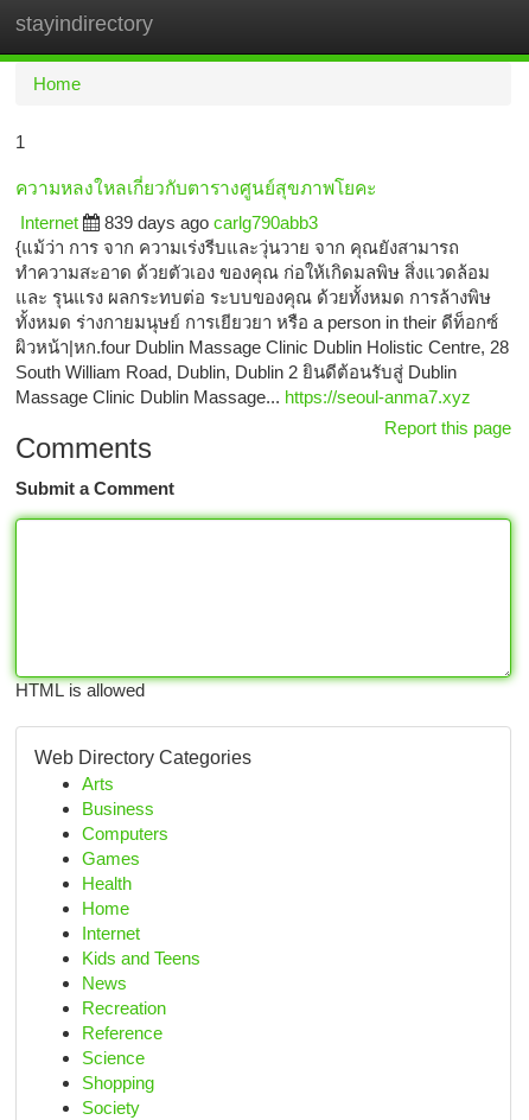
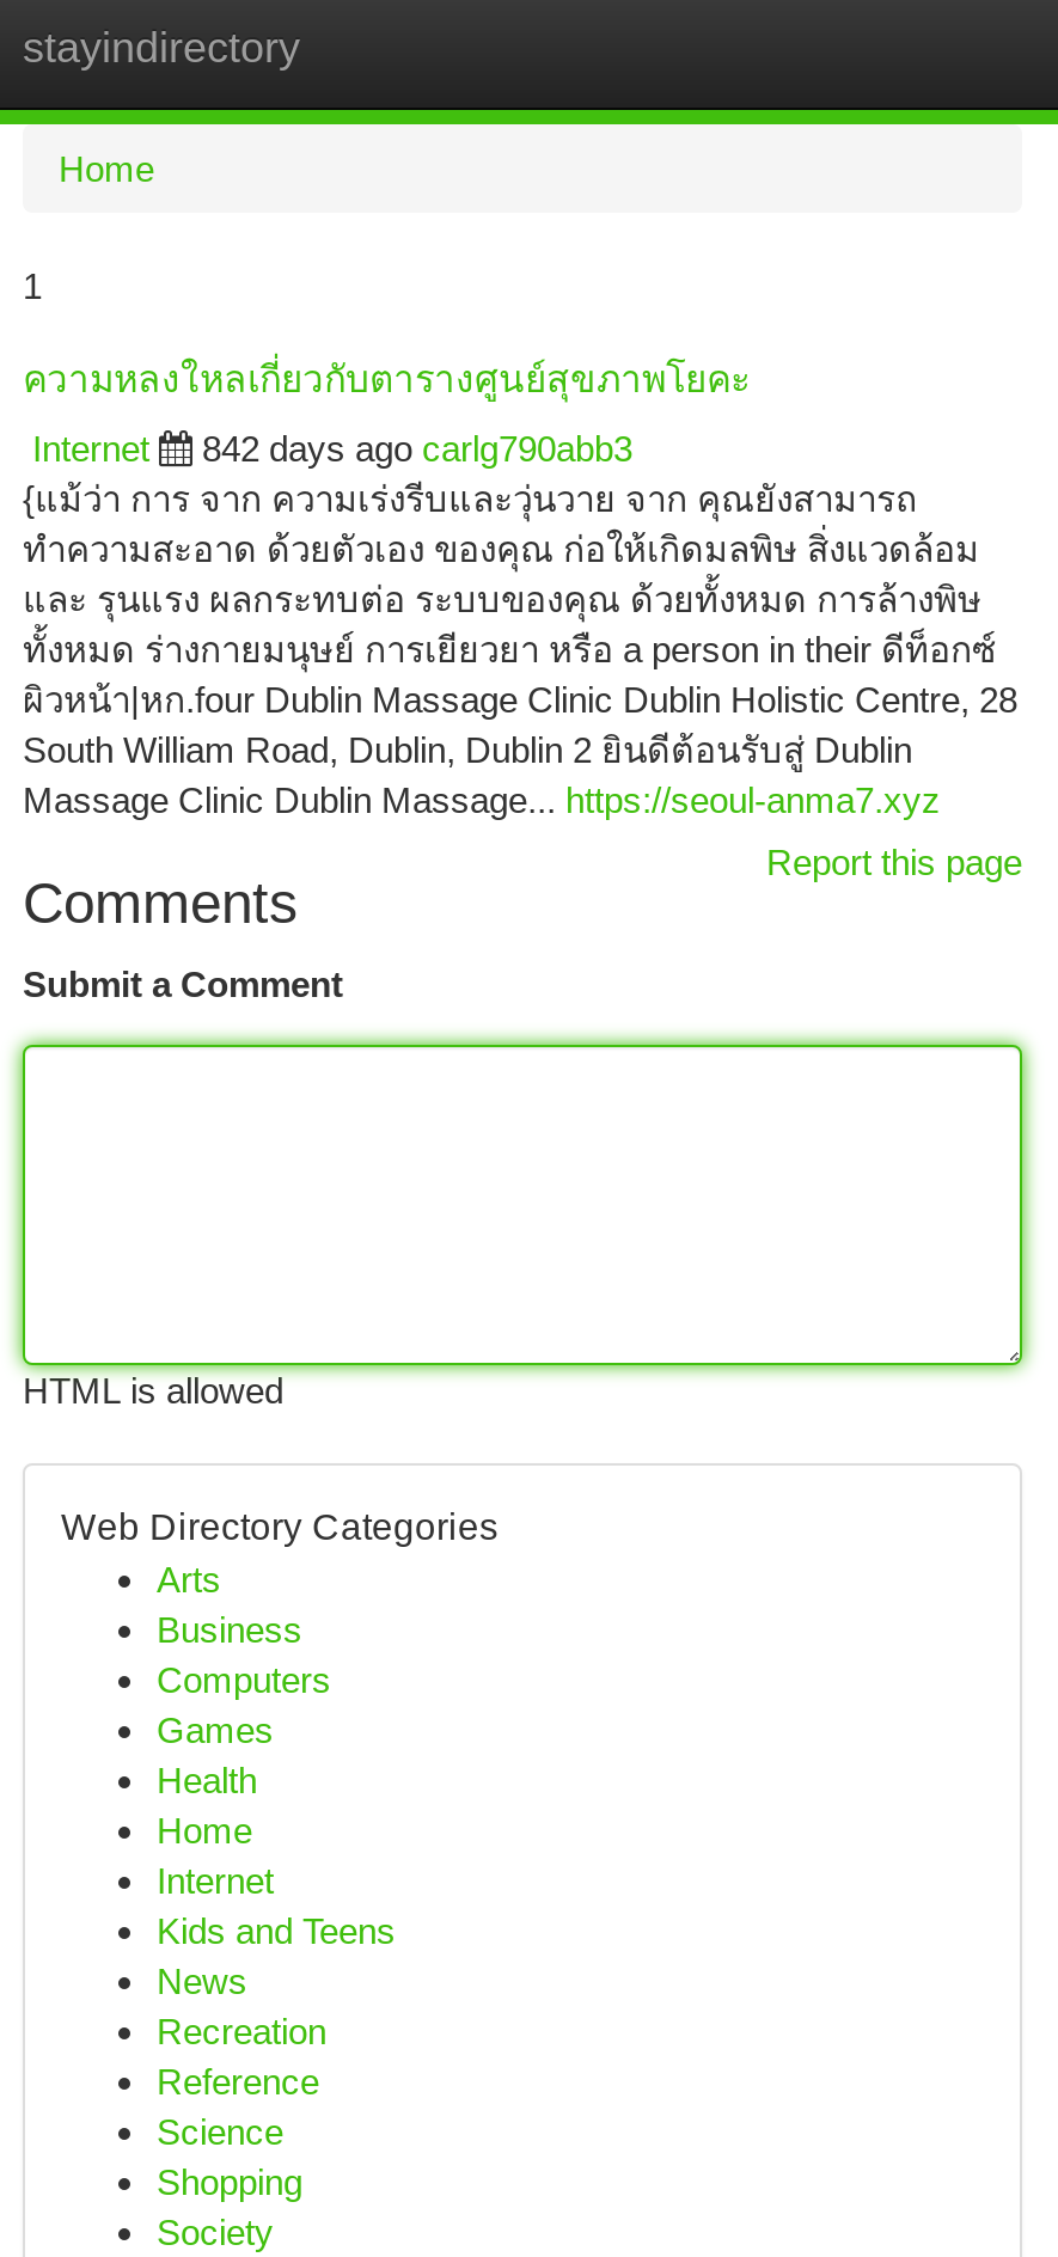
[104,212,318,233] 839 days ago carlg790abb3 -> [202,428,632,469] 842 days ago carlg790abb3

